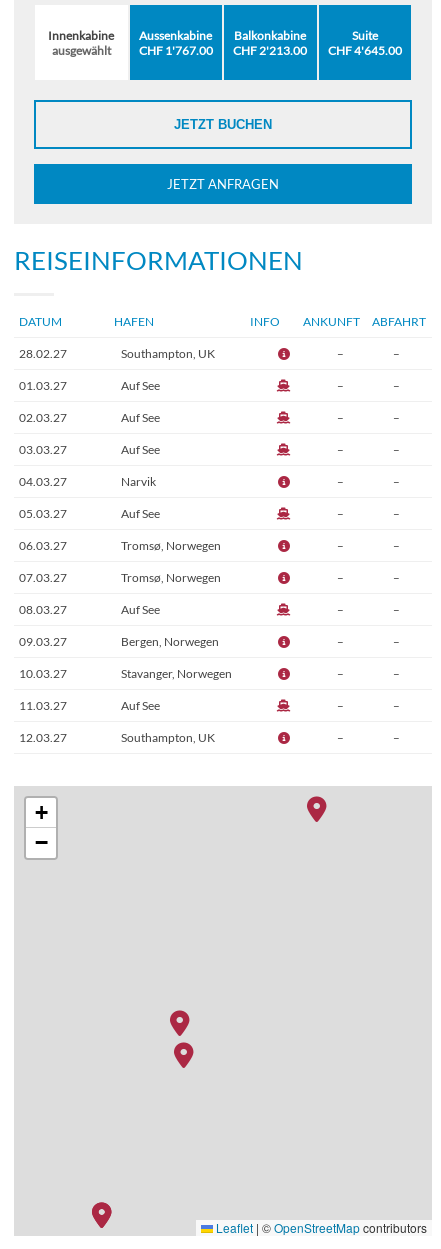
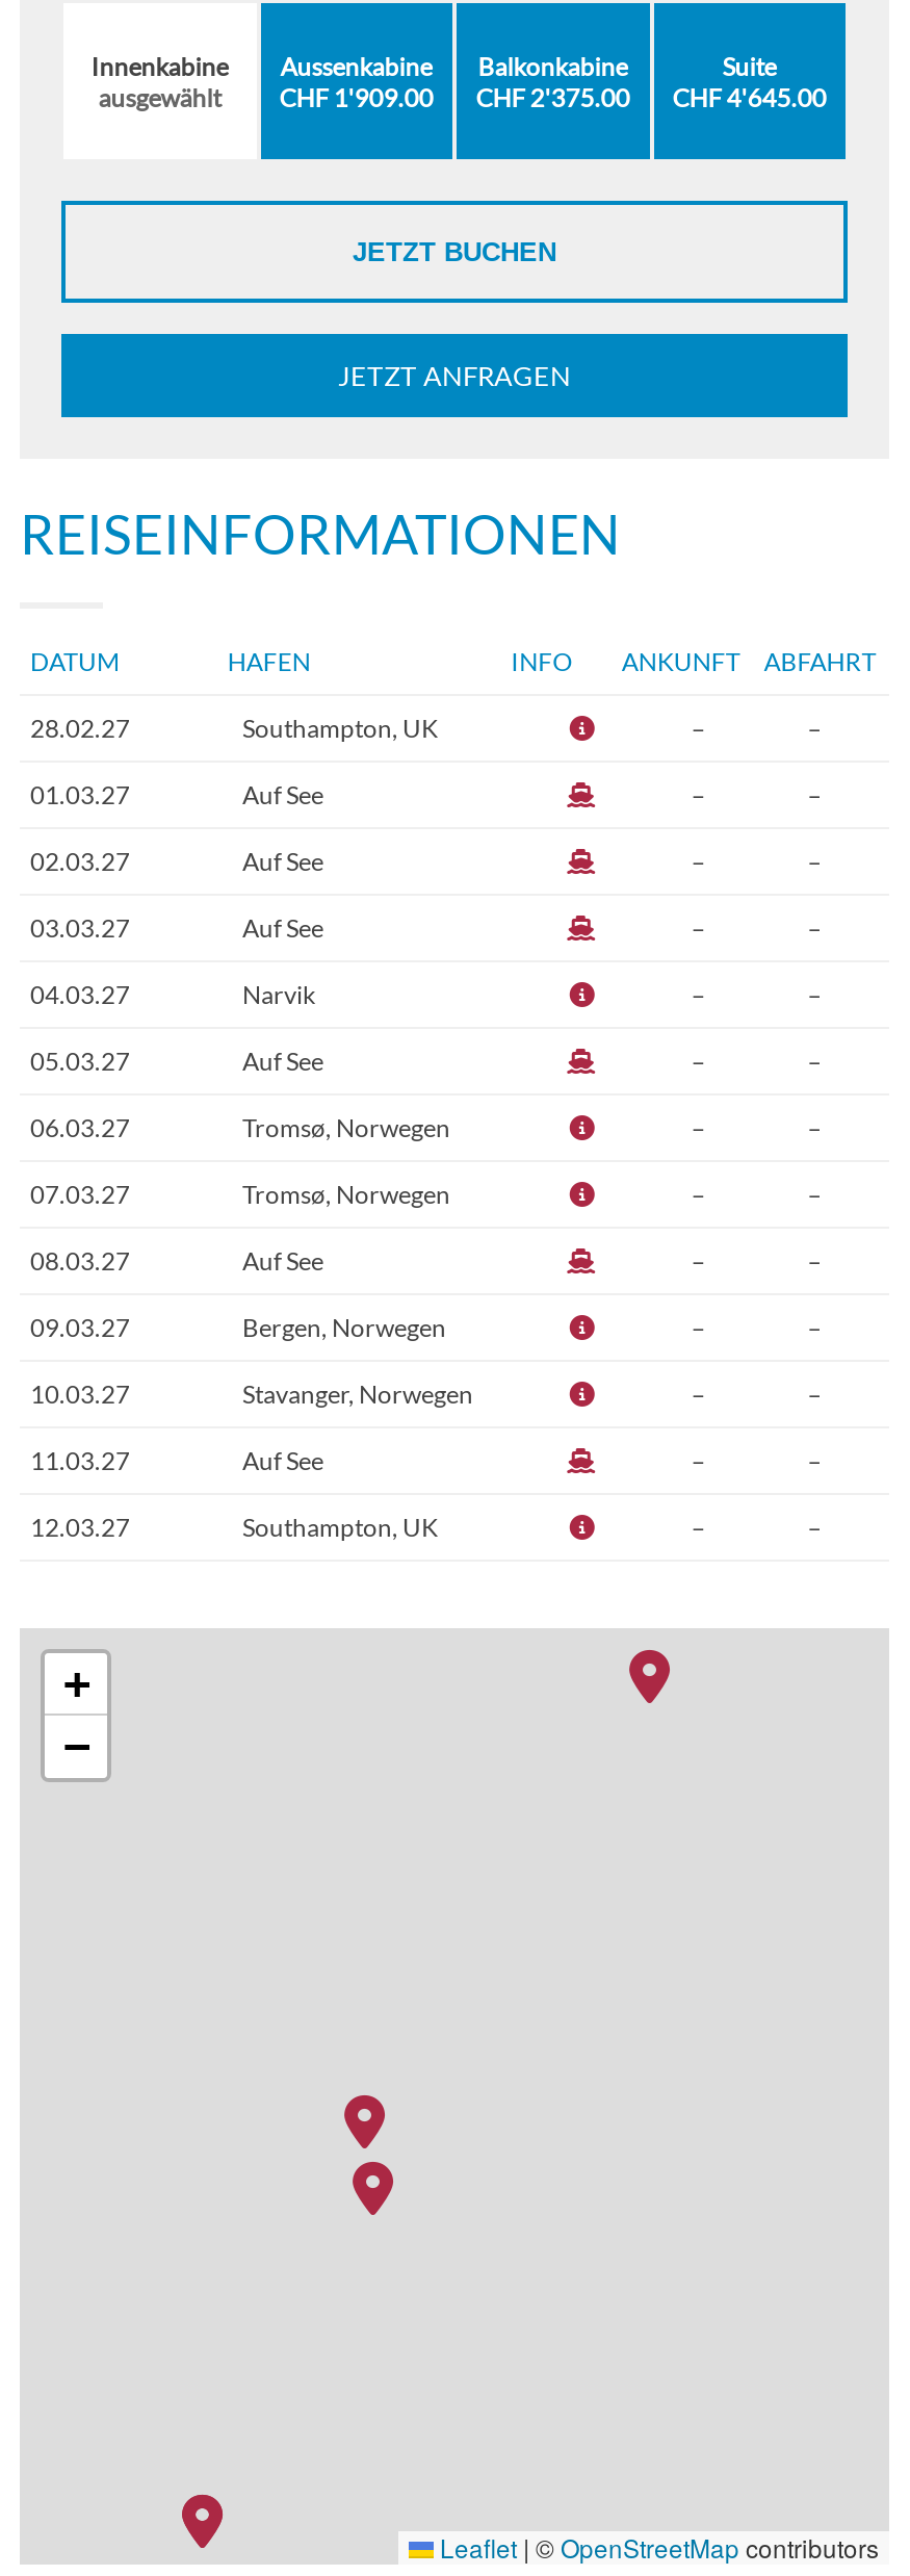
[139,42,213,57] CHF 1'767.00 -> [279,81,433,112] CHF 1'909.00
[233,42,307,57] CHF 2'213.00 -> [476,81,630,112] CHF 2'375.00

